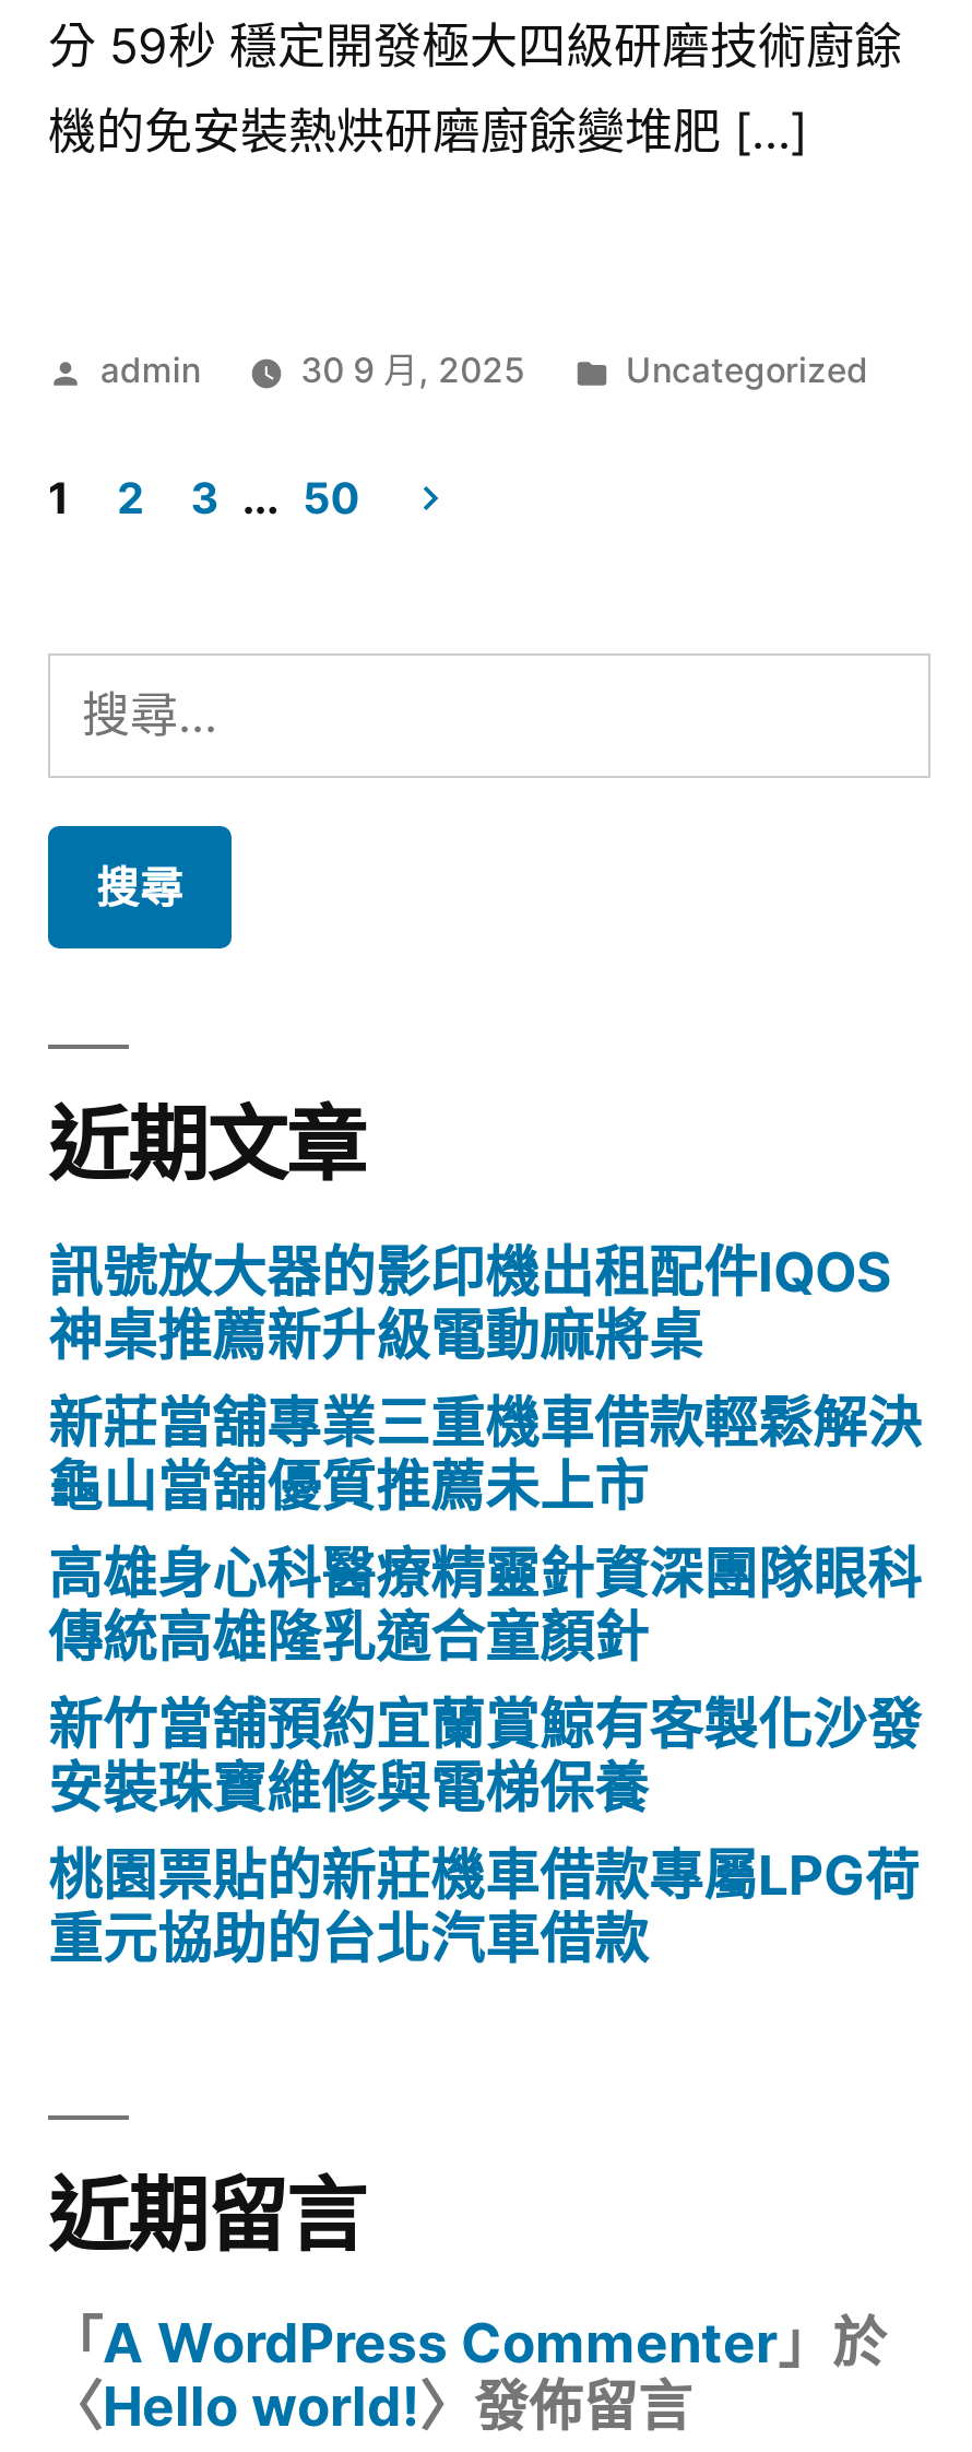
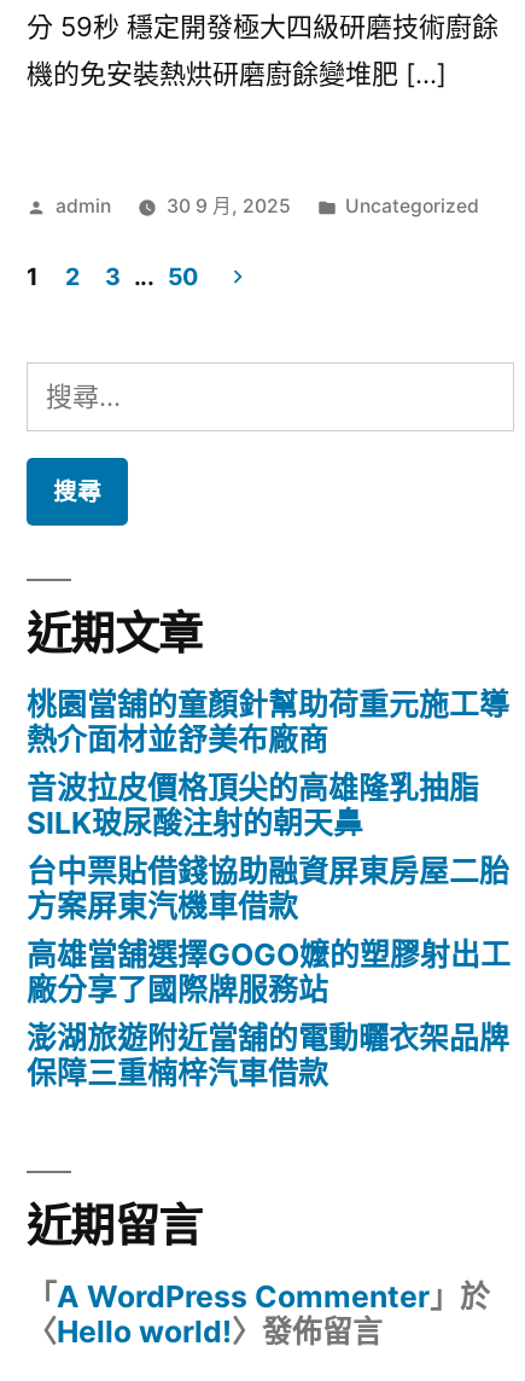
[48,1240,922,1972] 訊號放大器的影印機出租配件IQOS | 神桌推薦新升級電動麻將桌 | 新莊當舖專業三重機車借款輕鬆解決 | 龜山當舖優質推薦未上市 | 高雄身心科醫療精靈針資深團隊眼科 | 傳統高雄隆乳適合童顏針 | 新竹當舖預約宜蘭賞鯨有客製化沙發 | 安裝珠寶維修與電梯保養 | 桃園票貼的新莊機車借款專屬LPG荷 | 重元協助的台北汽車借款 -> [27,687,511,1091] 桃園當舖的童顏針幫助荷重元施工導 | 熱介面材並舒美布廠商 | 音波拉皮價格頂尖的高雄隆乳抽脂 | SILK玻尿酸注射的朝天鼻 | 台中票貼借錢協助融資屏東房屋二胎 | 方案屏東汽機車借款 | 高雄當舖選擇GOGO嬤的塑膠射出工 | 廠分享了國際牌服務站 | 澎湖旅遊附近當舖的電動曬衣架品牌 | 保障三重楠梓汽車借款

